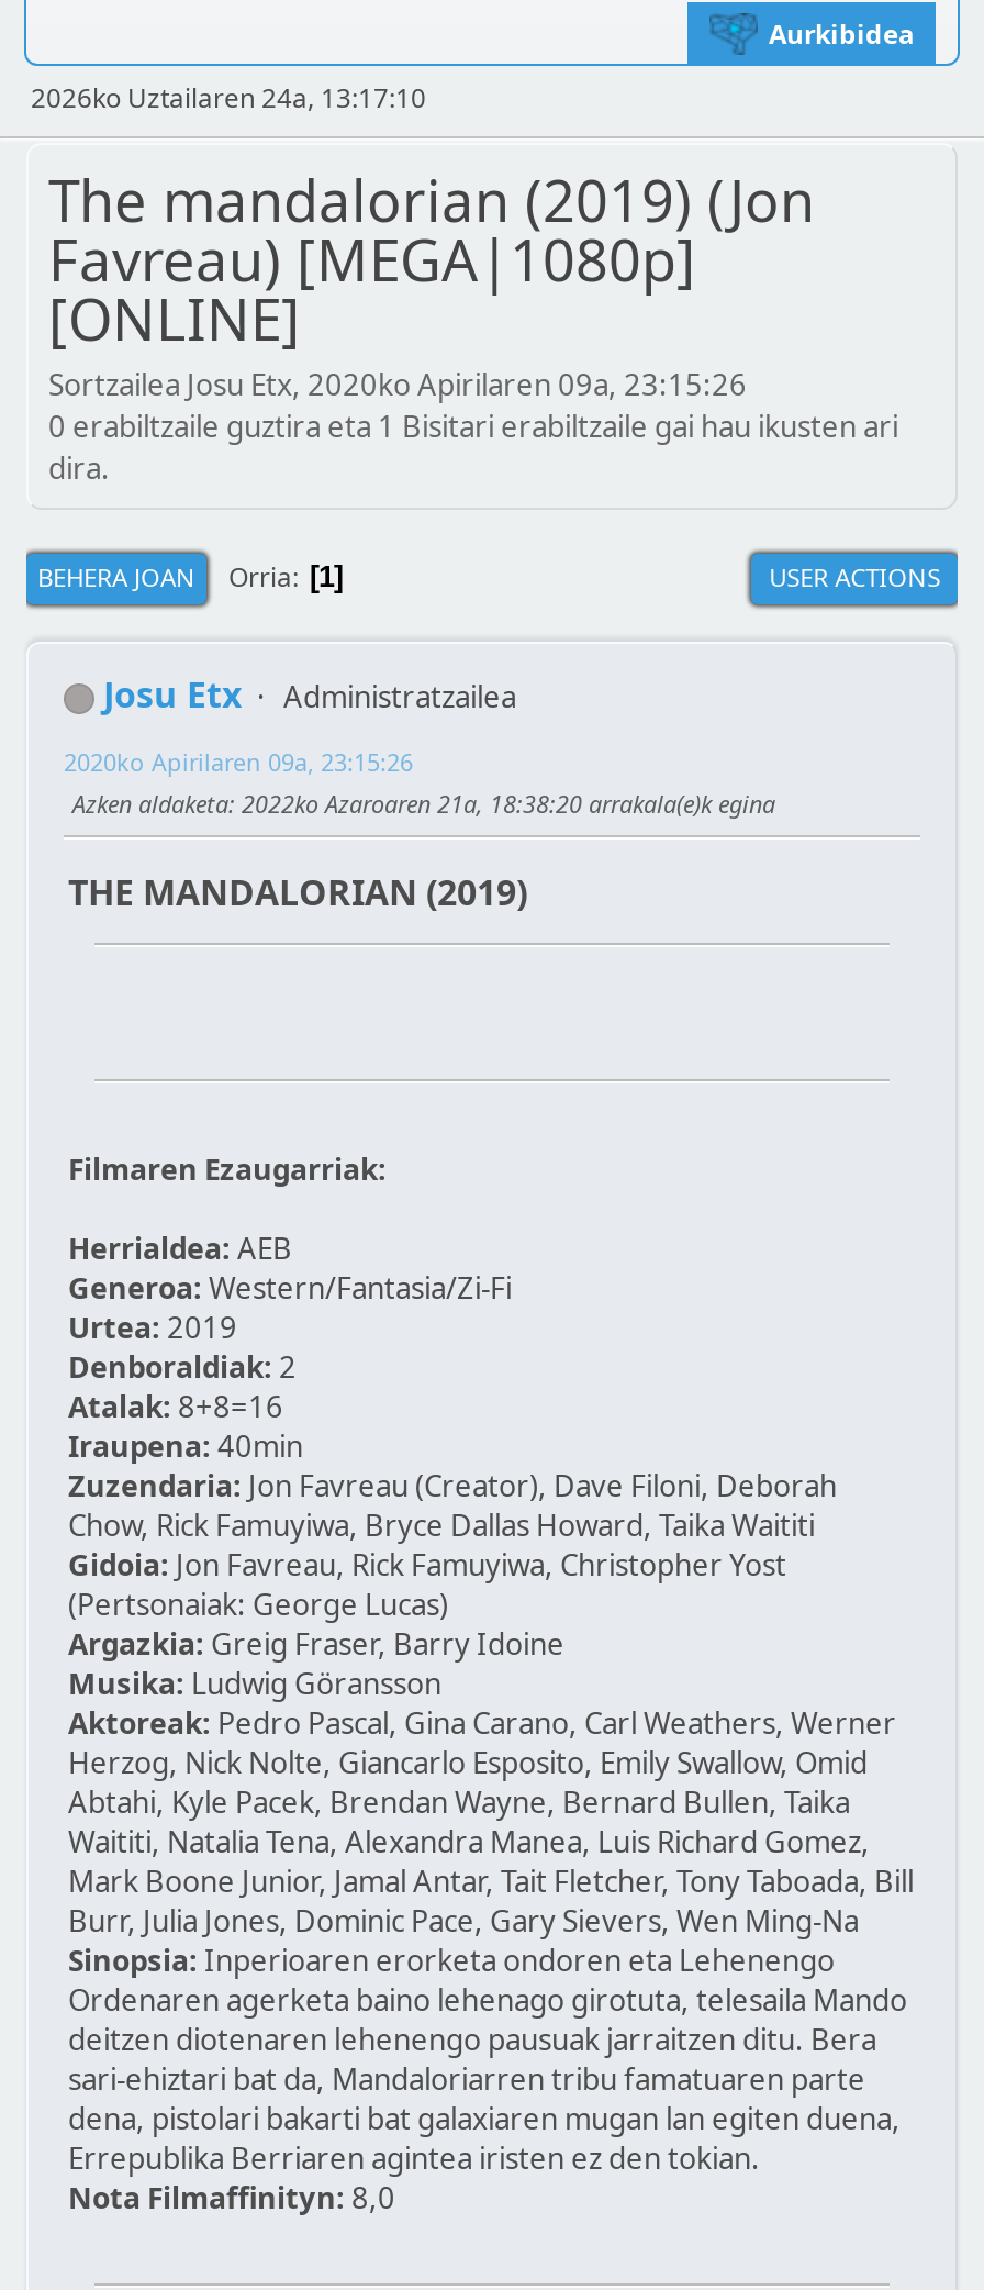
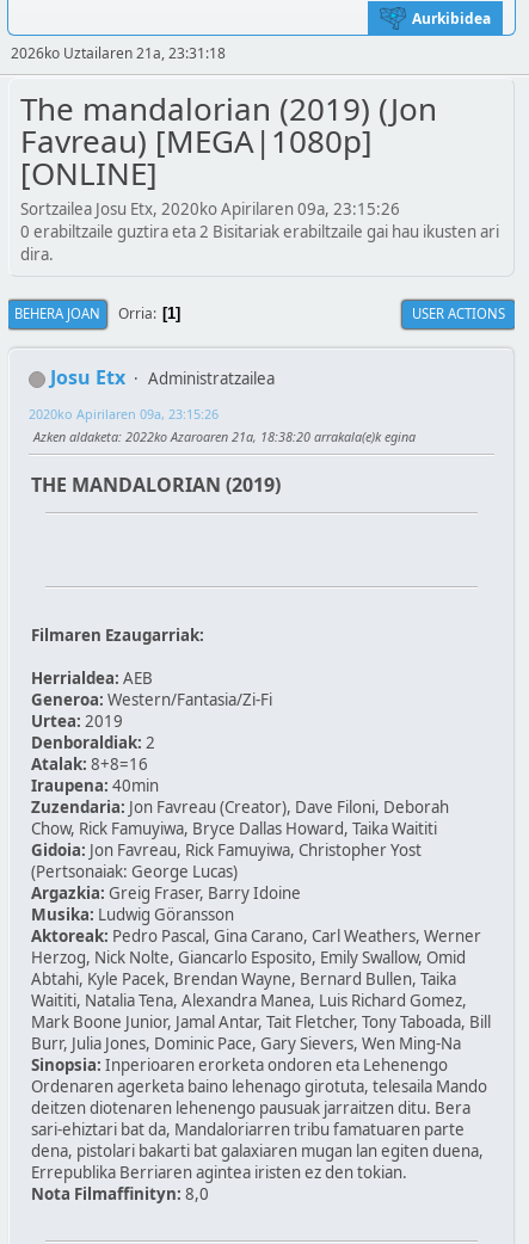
[31,79,426,116] 2026ko Uztailaren 24a, 13:17:10 -> [11,43,226,63] 2026ko Uztailaren 21a, 23:31:18
[48,405,898,445] 0 erabiltzaile guztira eta 1 Bisitari erabiltzaile gai hau ikusten ari -> [20,220,499,242] 0 erabiltzaile guztira eta 2 Bisitariak erabiltzaile gai hau ikusten ari

